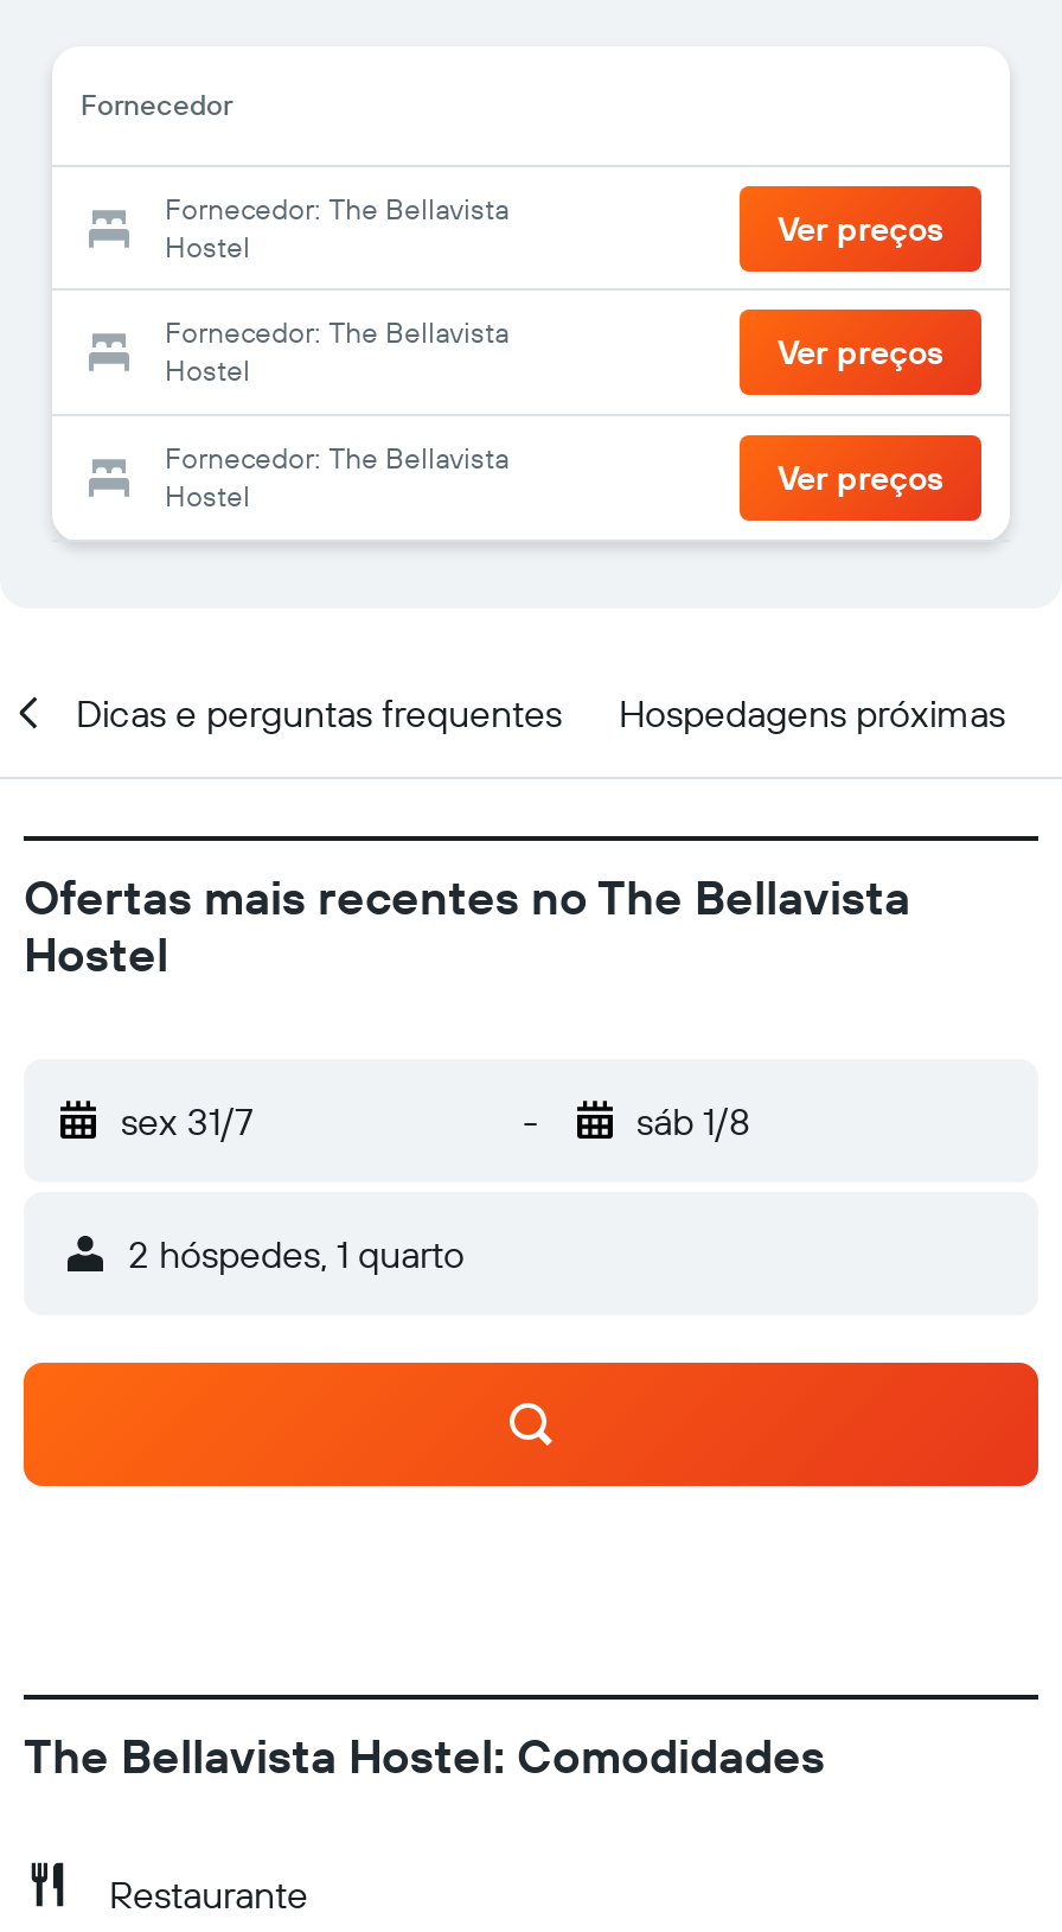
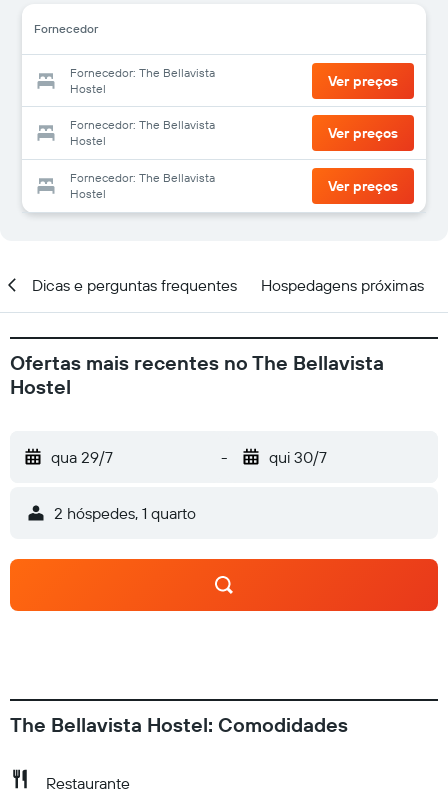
[121,1097,254,1144] sex 31/7 -> [51,447,113,467] qua 29/7
[636,1097,750,1144] sáb 1/8 -> [268,447,326,467] qui 30/7

